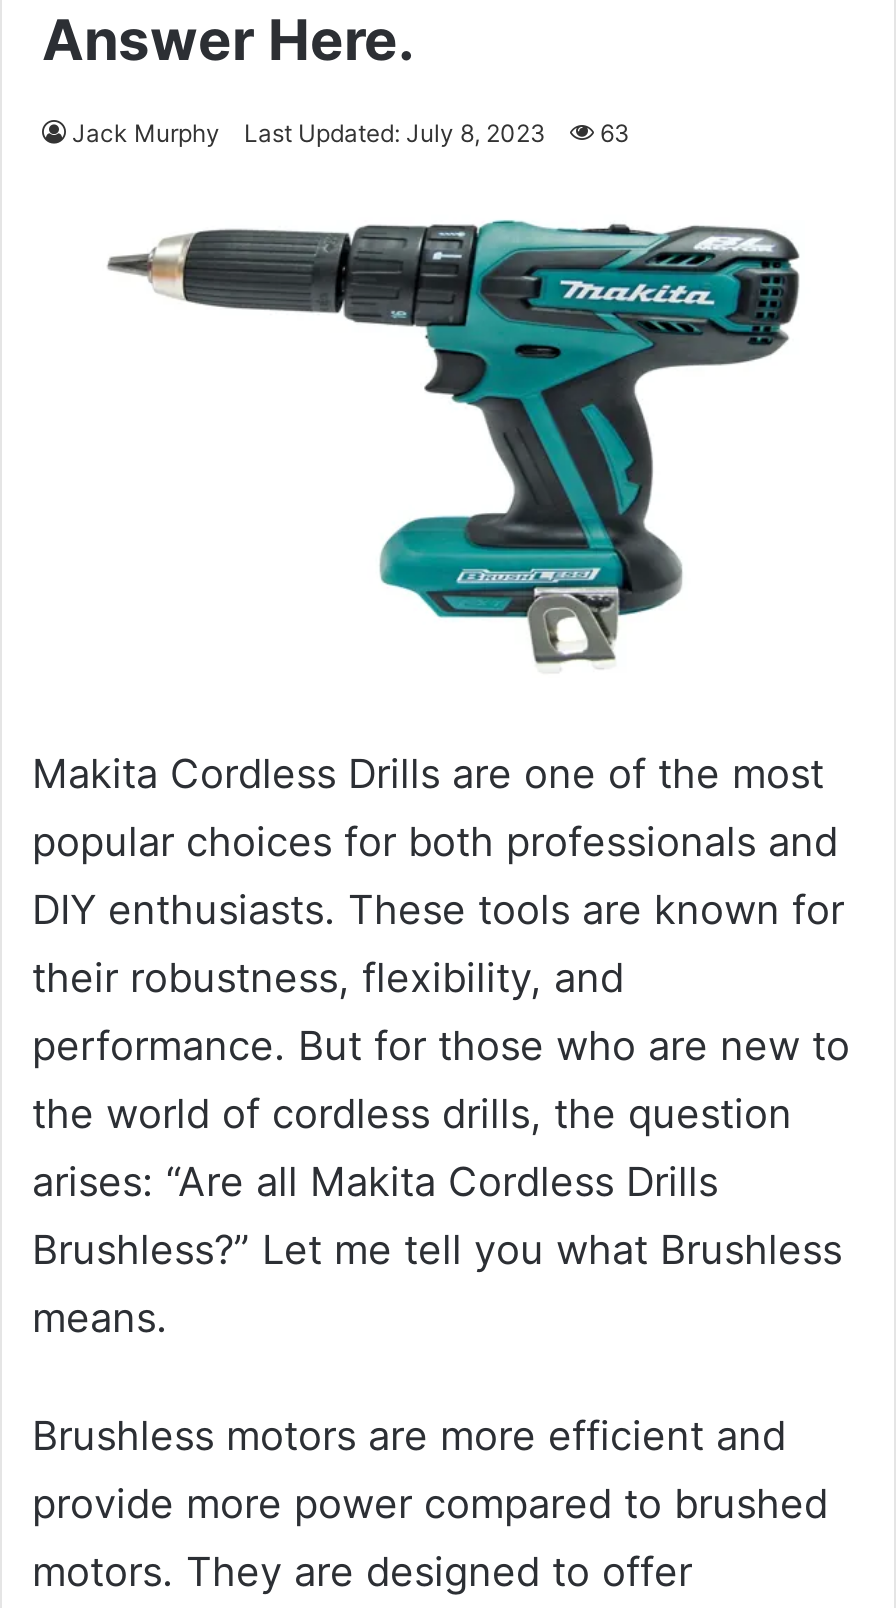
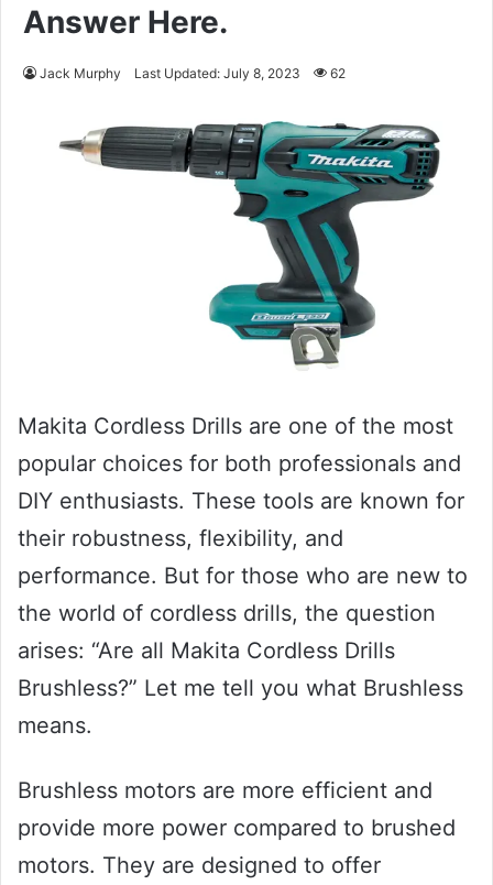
[72,118,630,148] Jack Murphy Last Updated: July 8, 2023 63 -> [40,65,346,81] Jack Murphy Last Updated: July 8, 2023 62

